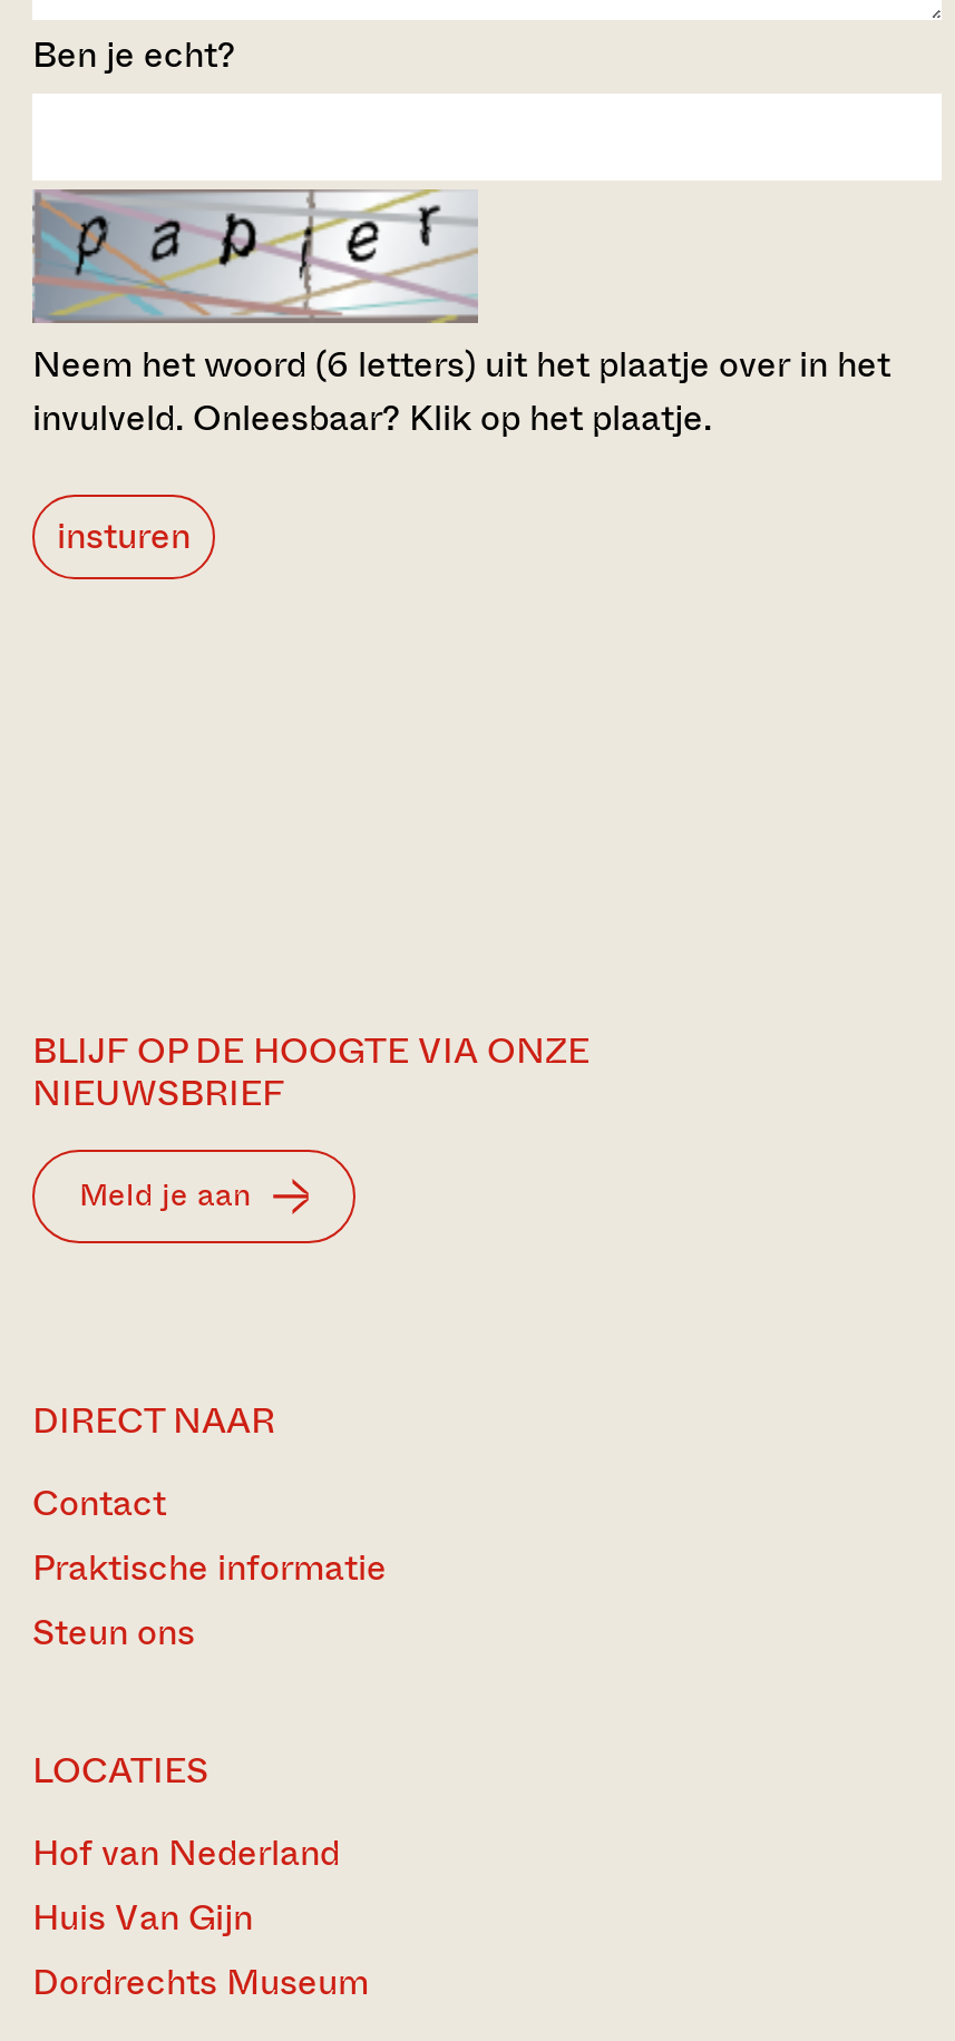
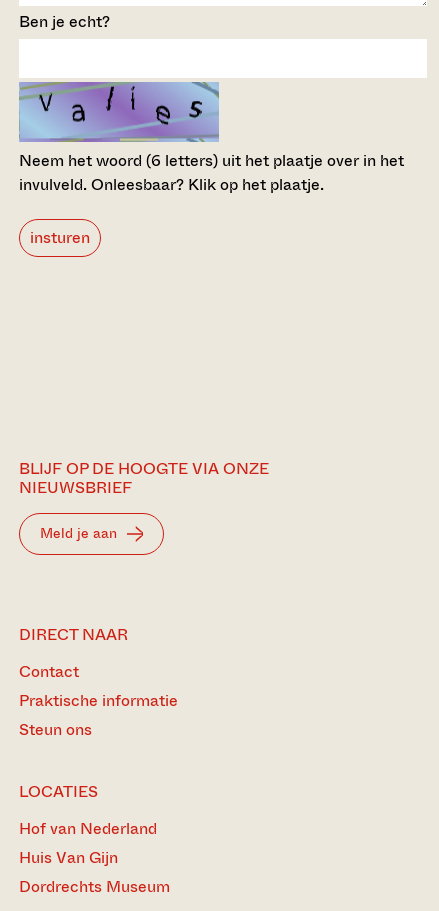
[30,187,480,325] [image] -> [18,81,219,143] [image]

